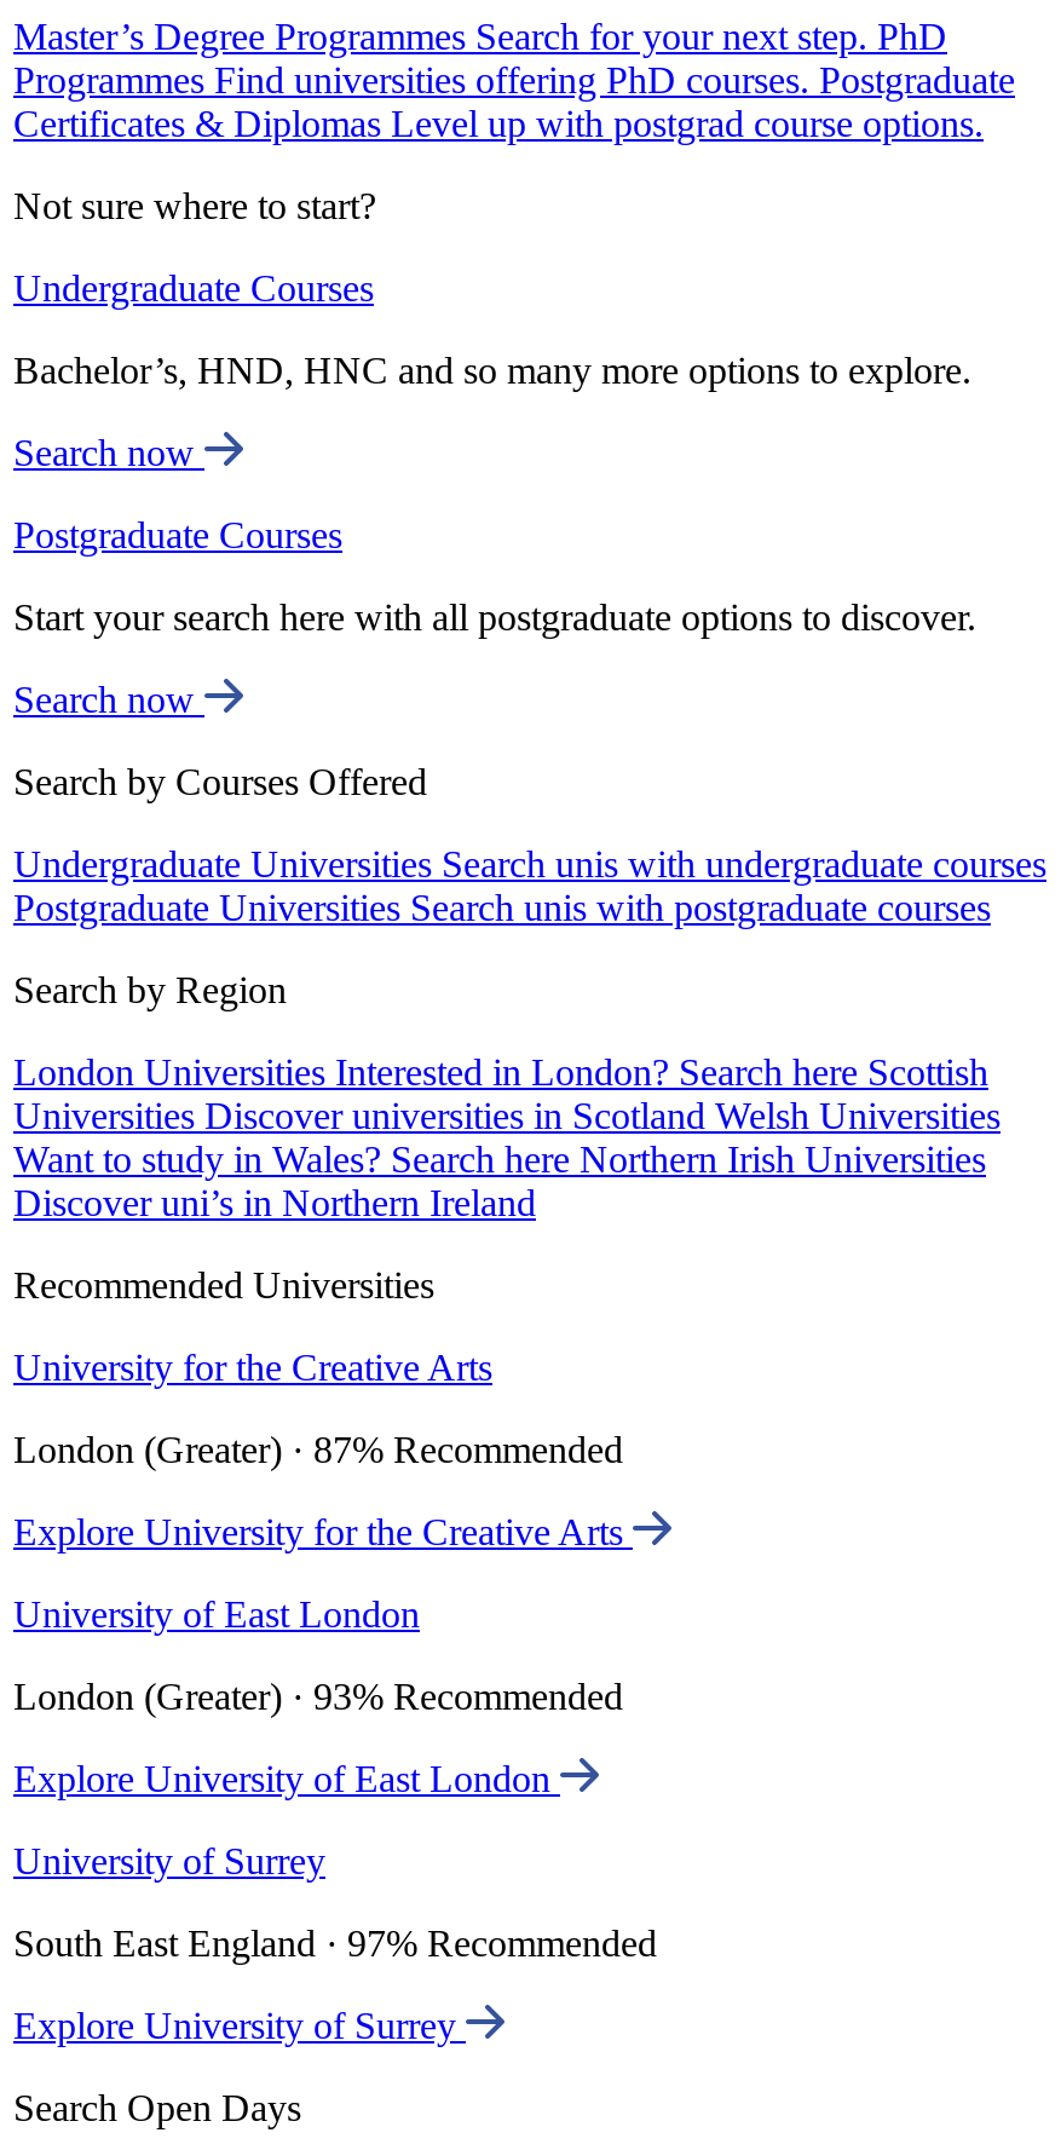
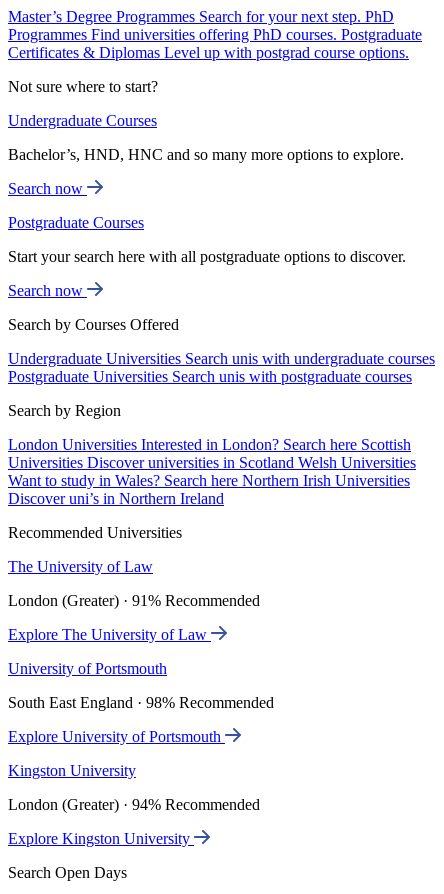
[13,1347,492,1388] University for the Creative Arts -> [8,558,153,575] The University of Law
[13,1429,623,1470] London (Greater) · 87% Recommended -> [8,592,260,609] London (Greater) · 91% Recommended
[13,1511,633,1553] Explore University for the Creative Arts -> [8,626,211,643] Explore The University of Law
[13,1594,420,1635] University of East London -> [8,660,167,677] University of Portsmouth
[13,1676,623,1717] London (Greater) · 93% Recommended -> [8,694,274,711] South East England · 98% Recommended
[13,1758,560,1799] Explore University of East London -> [8,728,225,745] Explore University of Portsmouth
[13,1841,325,1882] University of Surrey -> [8,762,136,779] Kingston University
[13,1923,657,1964] South East England · 97% Recommended -> [8,796,260,813] London (Greater) · 94% Recommended
[13,2005,466,2046] Explore University of Surrey -> [8,830,194,847] Explore Kingston University

